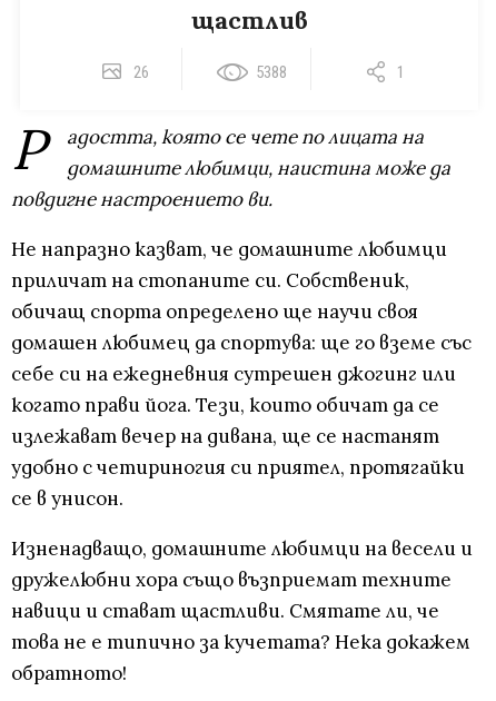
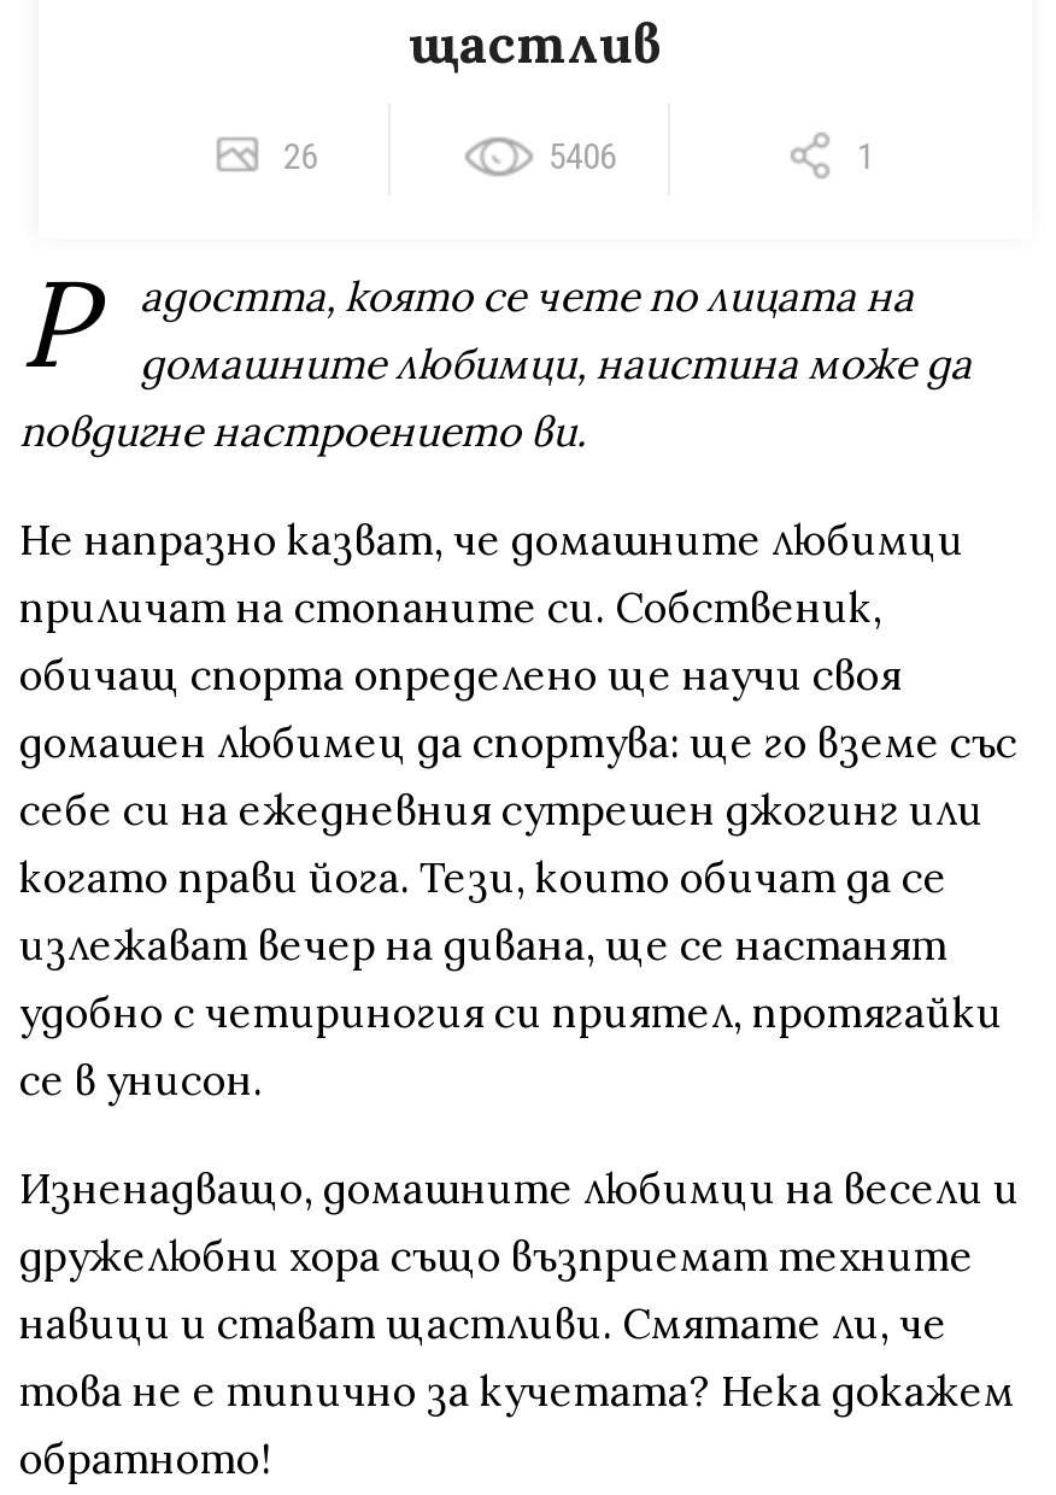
[255,62,286,82] 5388 -> [548,134,616,177] 5406

